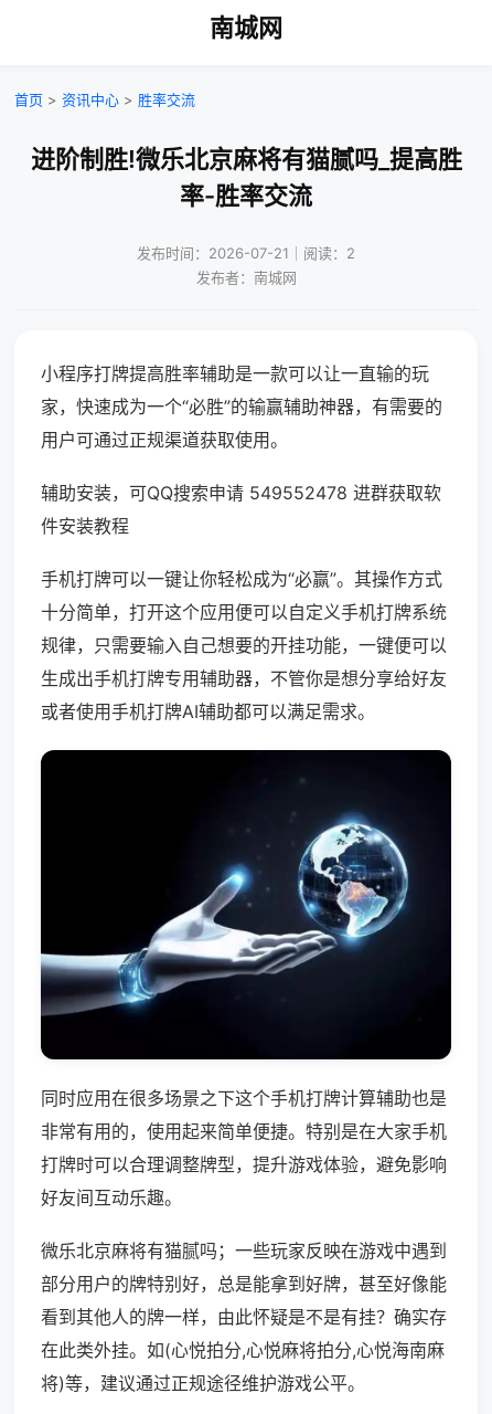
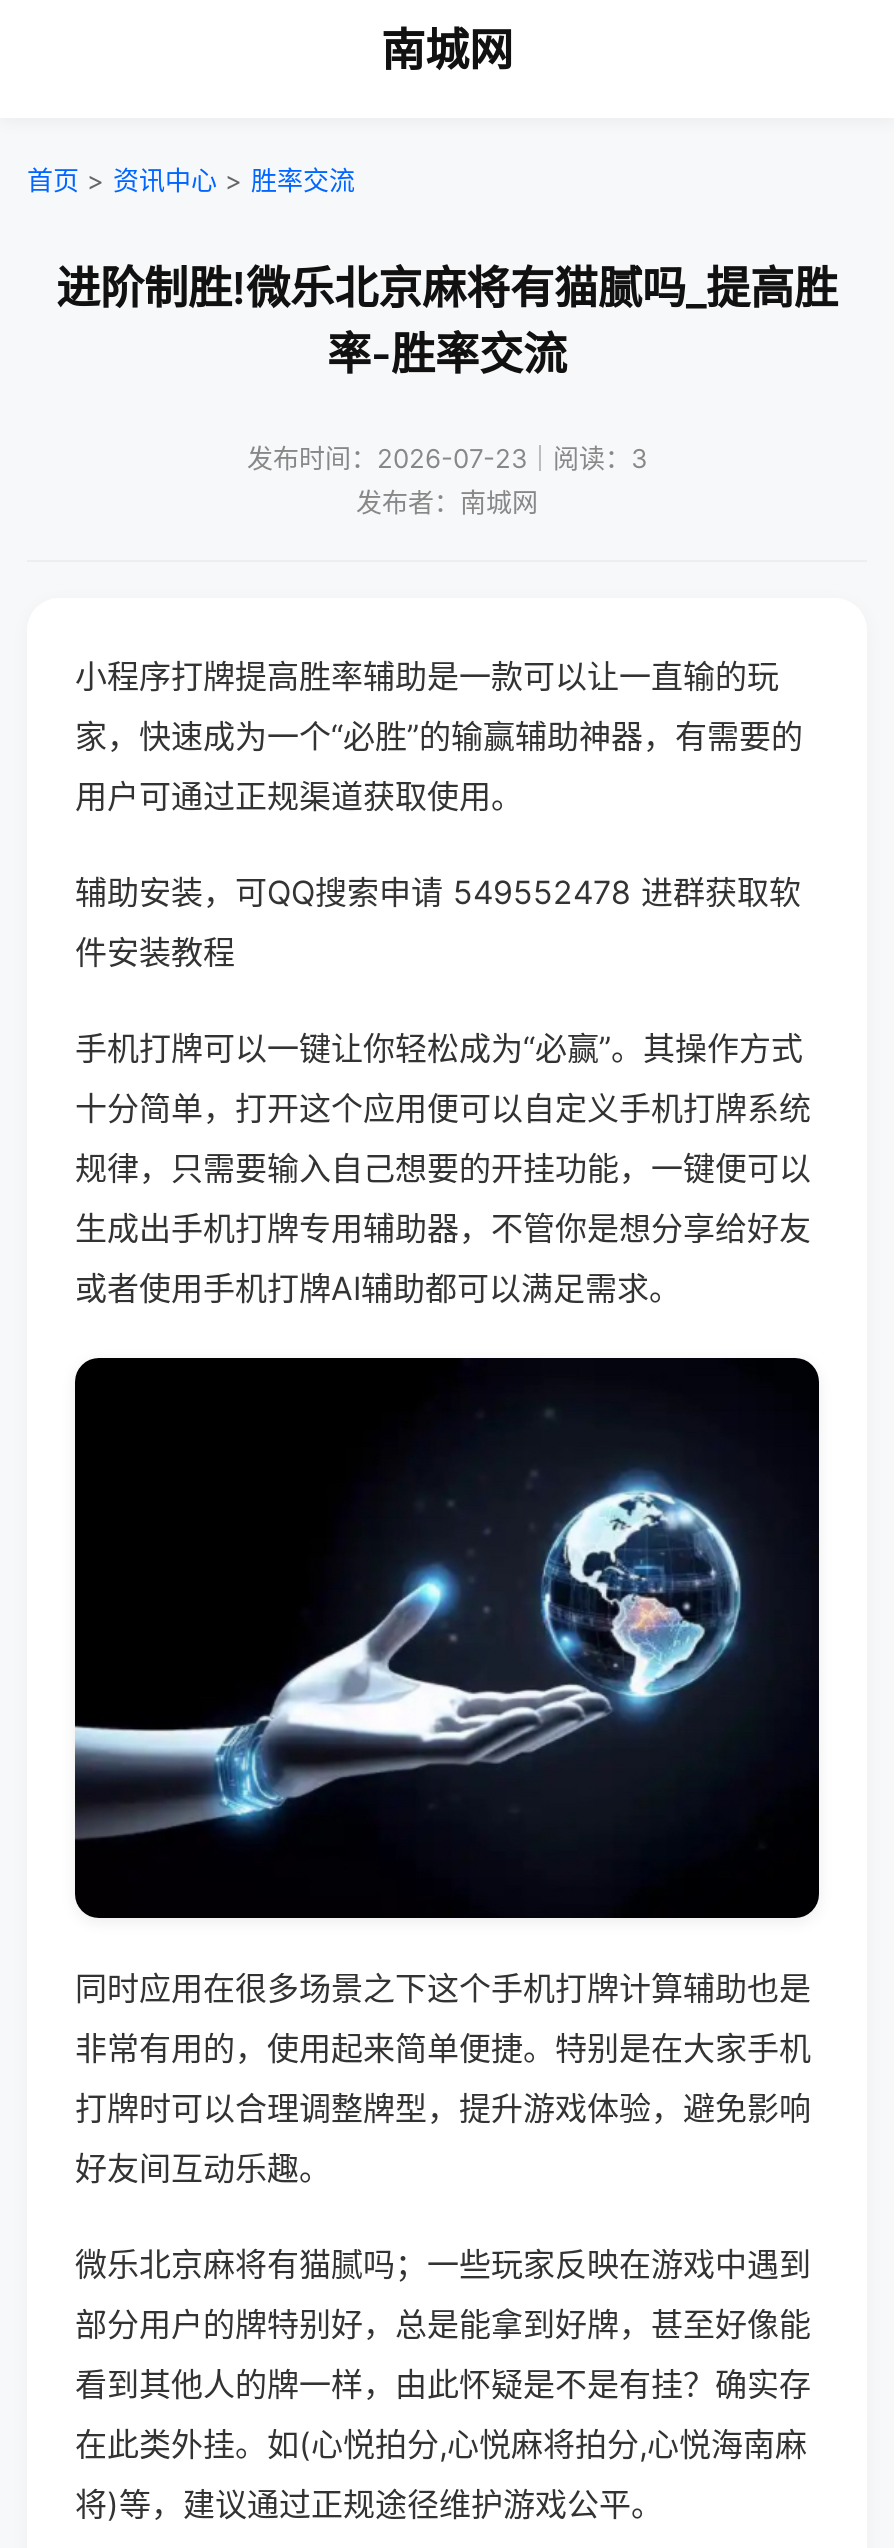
[137,244,355,262] 发布时间：2026-07-21｜阅读：2 -> [247,442,647,474] 发布时间：2026-07-23｜阅读：3

